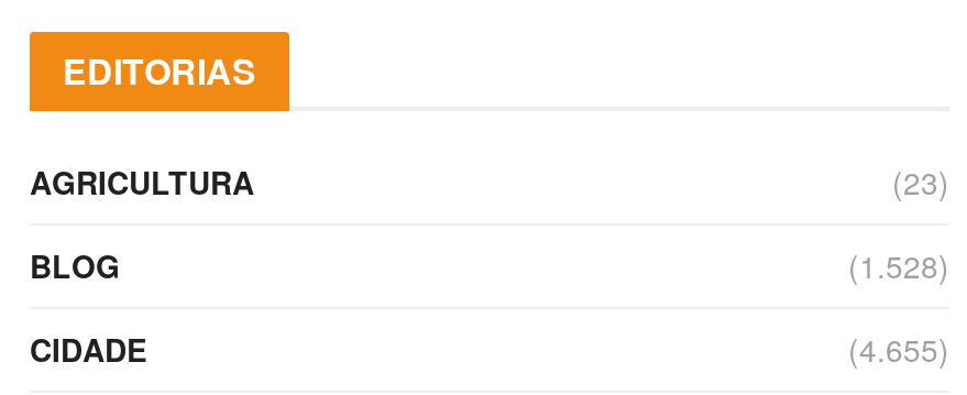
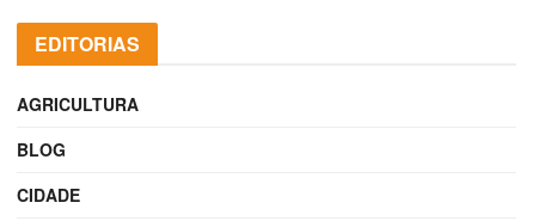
[892,160,949,204] (23) -> none
[848,243,949,287] (1.528) -> none
[848,327,949,371] (4.655) -> none

